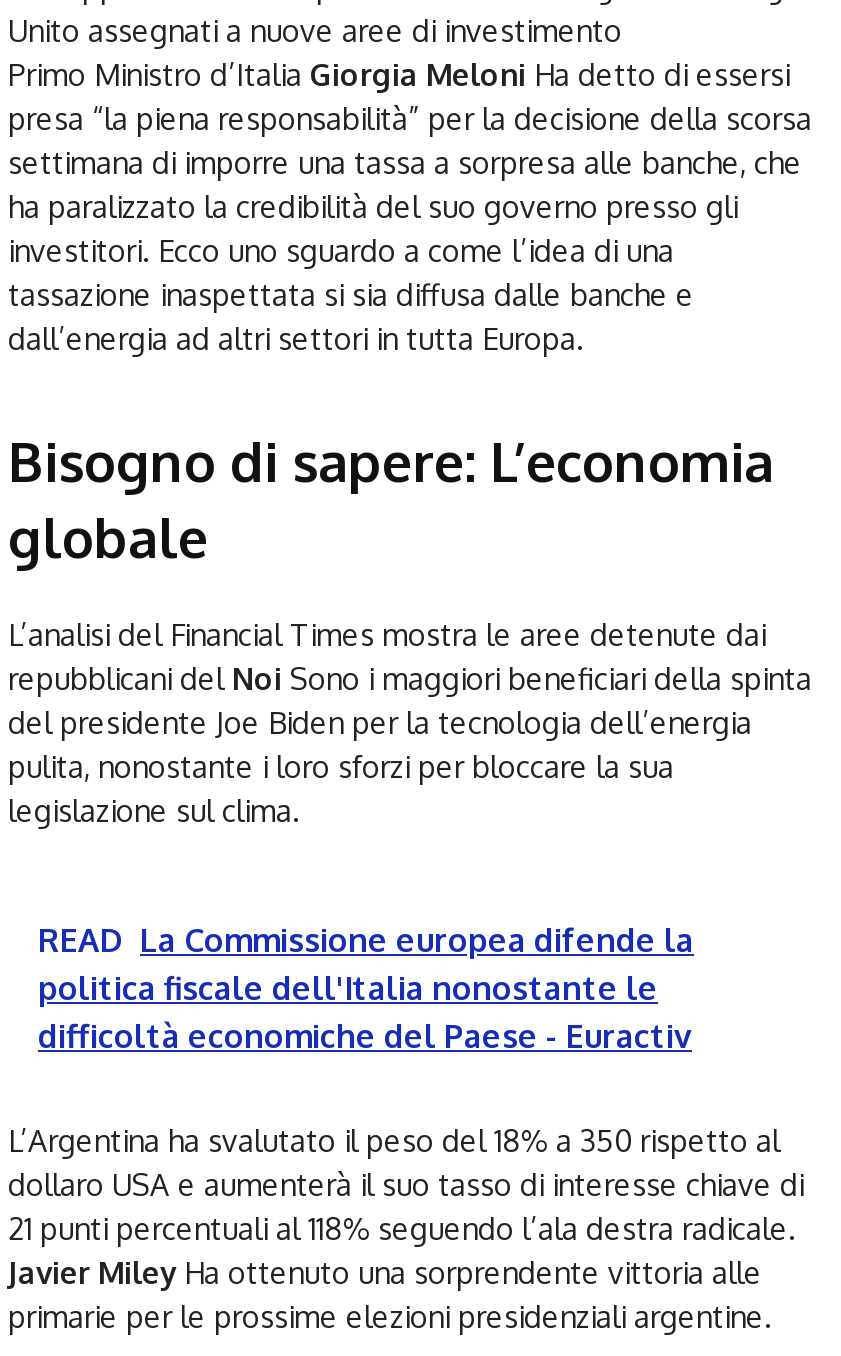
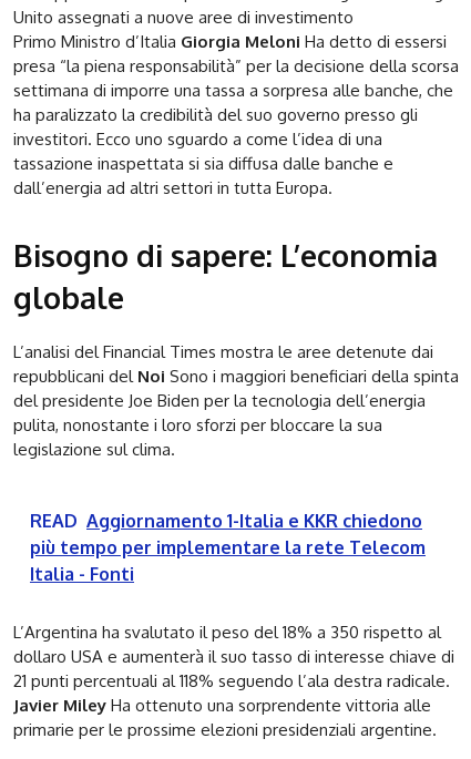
[38,919,694,1055] READ La Commissione europea difende la | politica fiscale dell'Italia nonostante le | difficoltà economiche del Paese - Euractiv -> [30,509,426,585] READ Aggiornamento 1-Italia e KKR chiedono | più tempo per implementare la rete Telecom | Italia - Fonti

